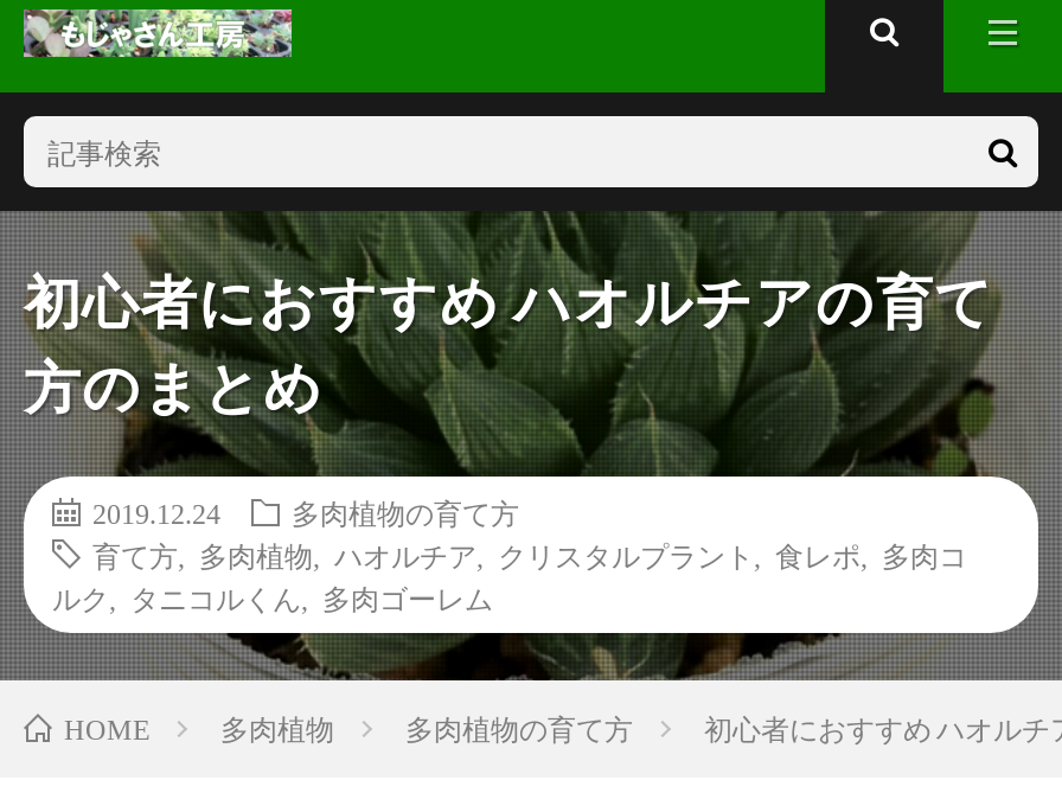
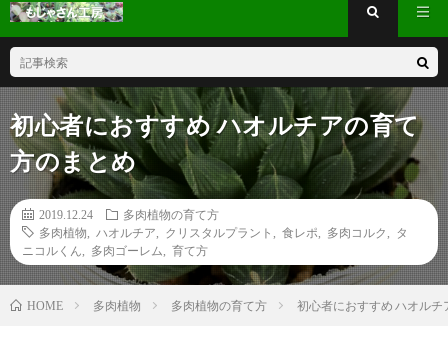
[92,541,967,569] 育て方,多肉植物,ハオルチア,クリスタルプラント,食レポ,多肉コ -> [39,226,408,238] 多肉植物,ハオルチア,クリスタルプラント,食レポ,多肉コルク,タ
[52,583,493,612] ルク,タニコルくん,多肉ゴーレム -> [22,244,208,256] ニコルくん,多肉ゴーレム,育て方

